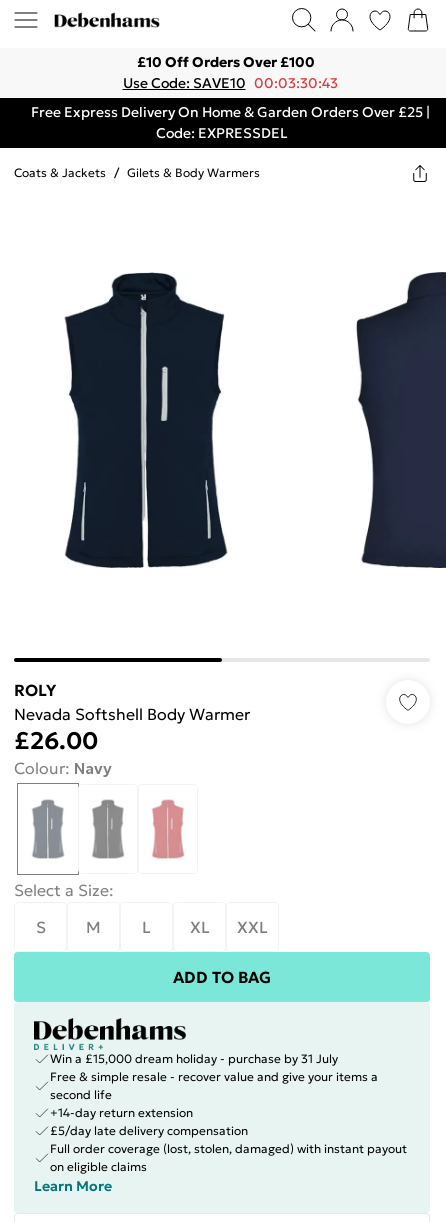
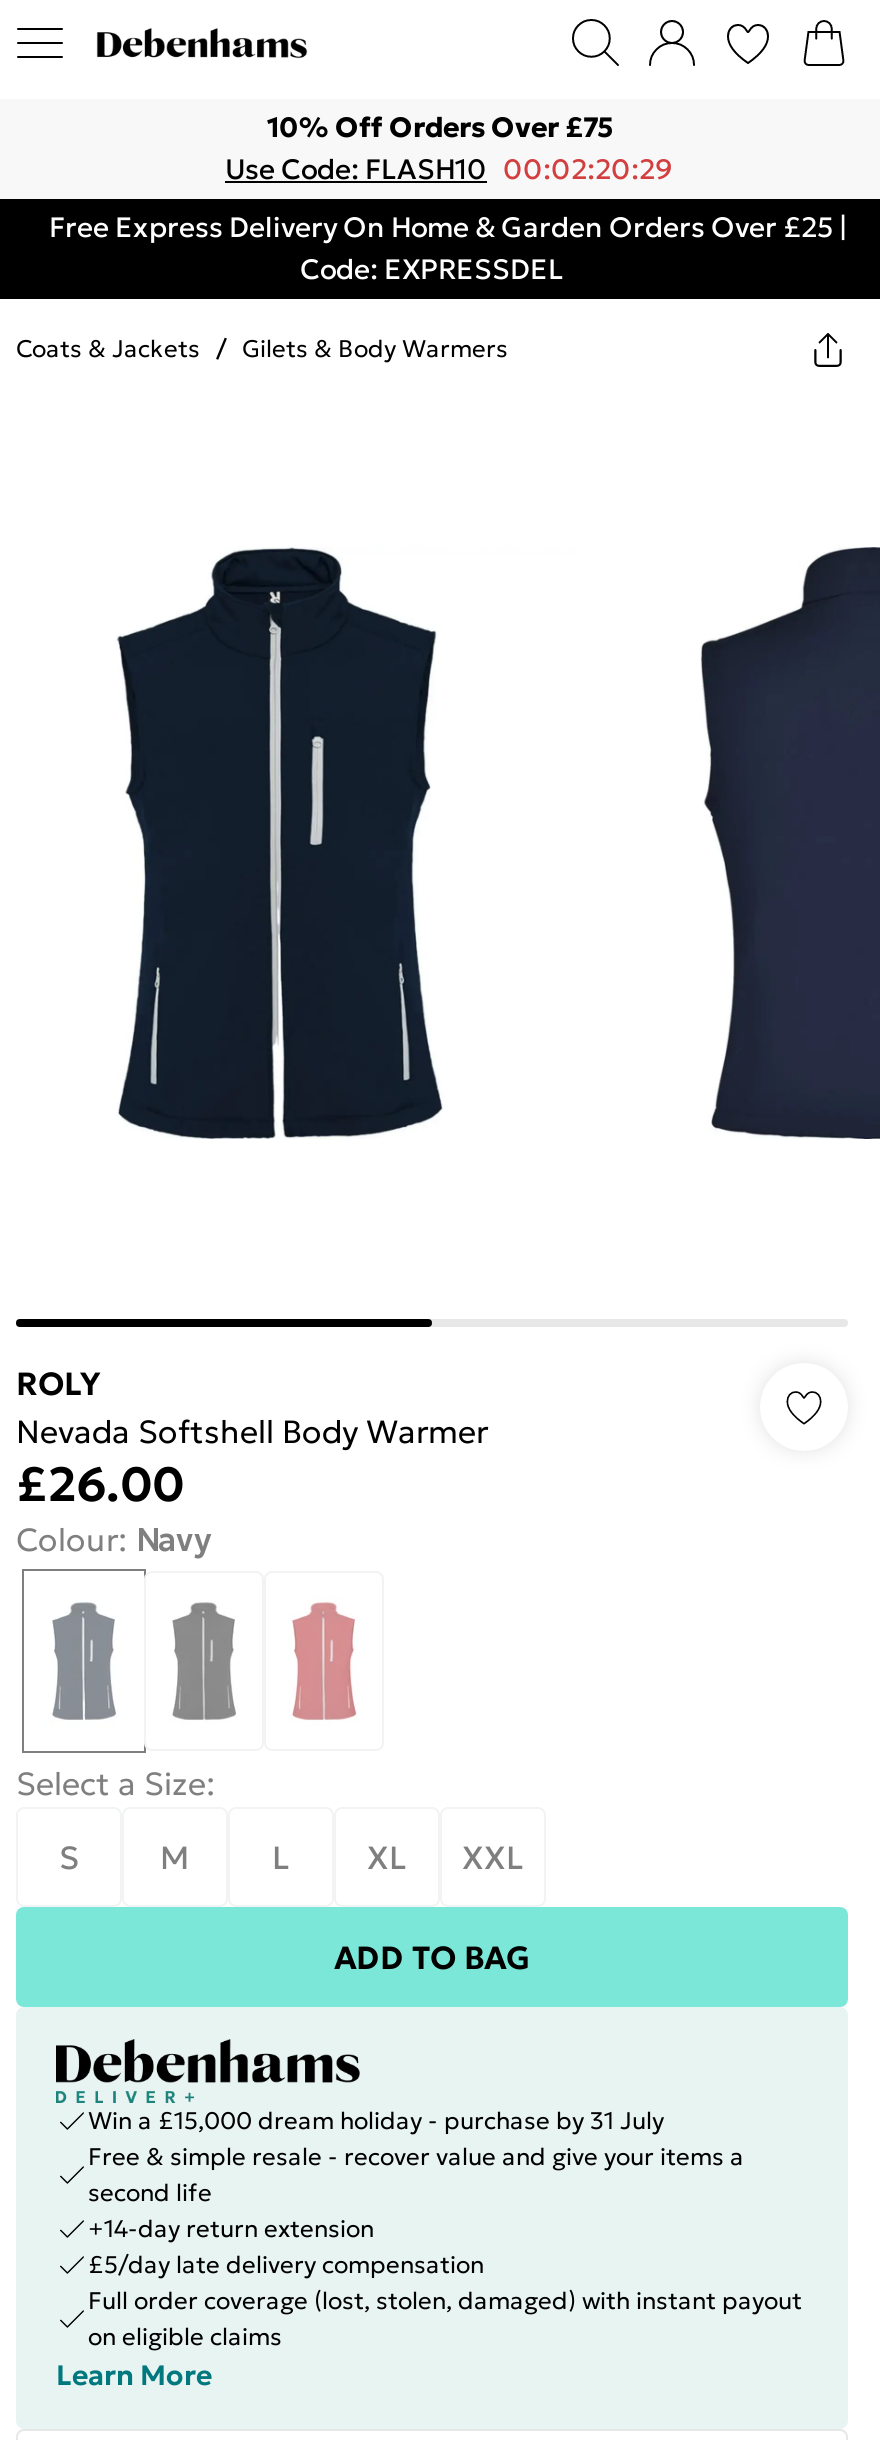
[137,53,315,71] £10 Off Orders Over £100 -> [267,109,613,145] 10% Off Orders Over £75
[122,74,337,92] Use Code: SAVE10 00:03:30:43 -> [225,151,673,187] Use Code: FLASH10 00:02:20:29

